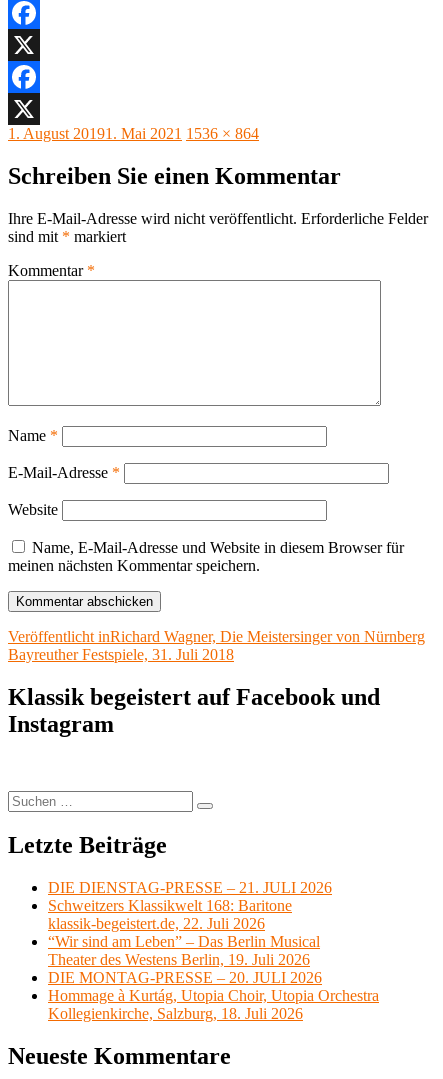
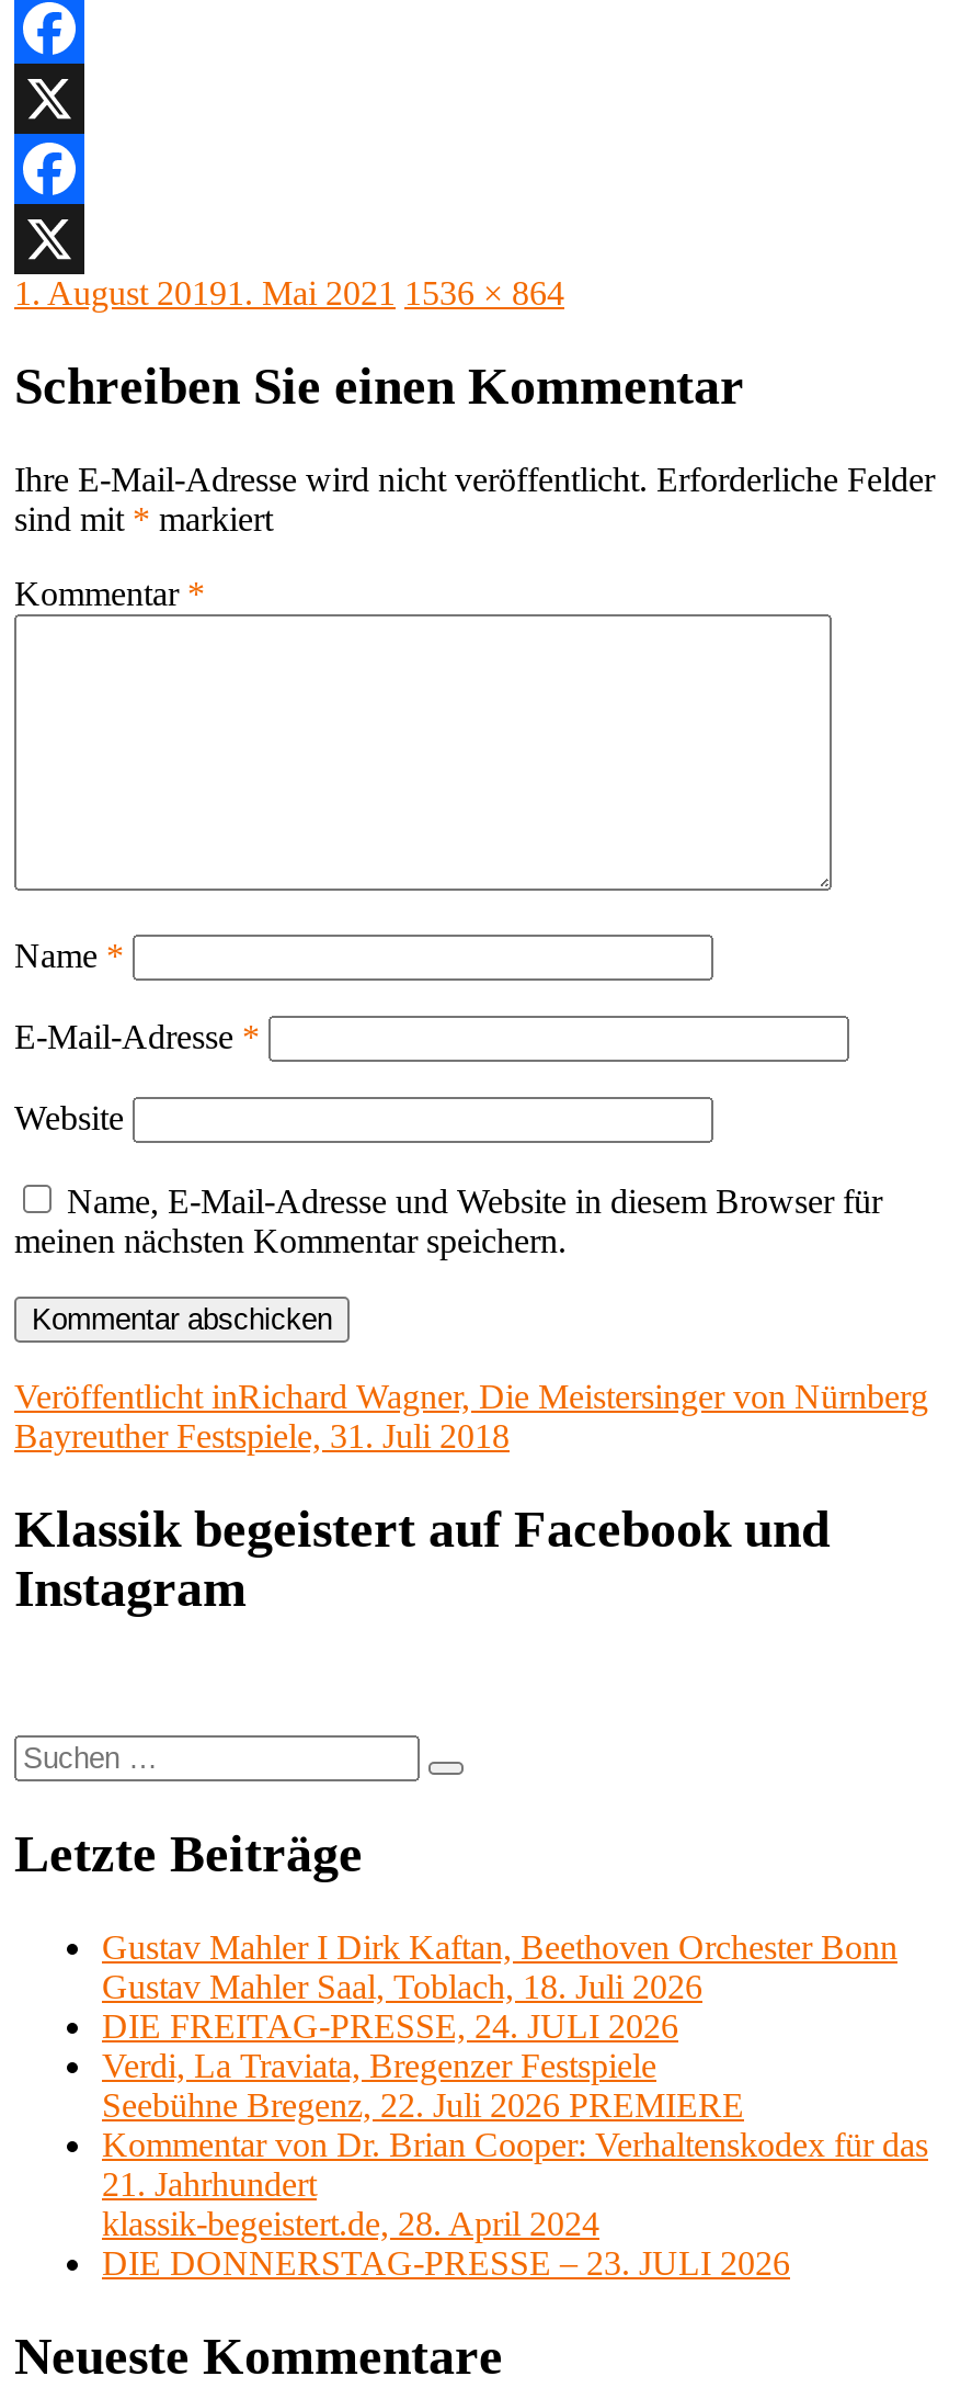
[48,879,379,1022] DIE DIENSTAG-PRESSE – 21. JULI 2026 | Schweitzers Klassikwelt 168: Baritone | klassik-begeistert.de, 22. Juli 2026 | “Wir sind am Leben” – Das Berlin Musical | Theater des Westens Berlin, 19. Juli 2026 | DIE MONTAG-PRESSE – 20. JULI 2026 | Hommage à Kurtág, Utopia Choir, Utopia Orchestra | Kollegienkirche, Salzburg, 18. Juli 2026 -> [102,1929,928,2282] Gustav Mahler I Dirk Kaftan, Beethoven Orchester Bonn | Gustav Mahler Saal, Toblach, 18. Juli 2026 | DIE FREITAG-PRESSE, 24. JULI 2026 | Verdi, La Traviata, Bregenzer Festspiele | Seebühne Bregenz, 22. Juli 2026 PREMIERE | Kommentar von Dr. Brian Cooper: Verhaltenskodex für das | 21. Jahrhundert | klassik-begeistert.de, 28. April 2024 | DIE DONNERSTAG-PRESSE – 23. JULI 2026

